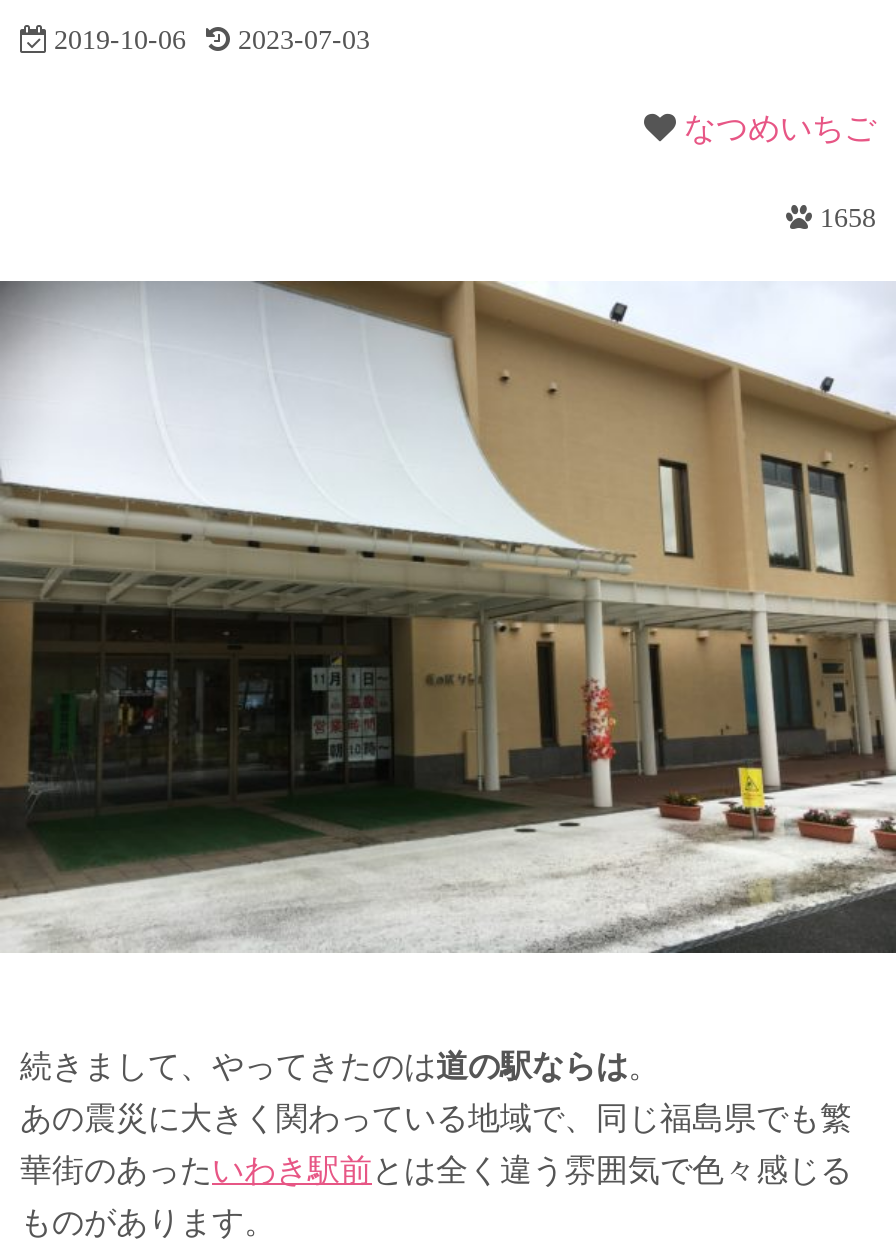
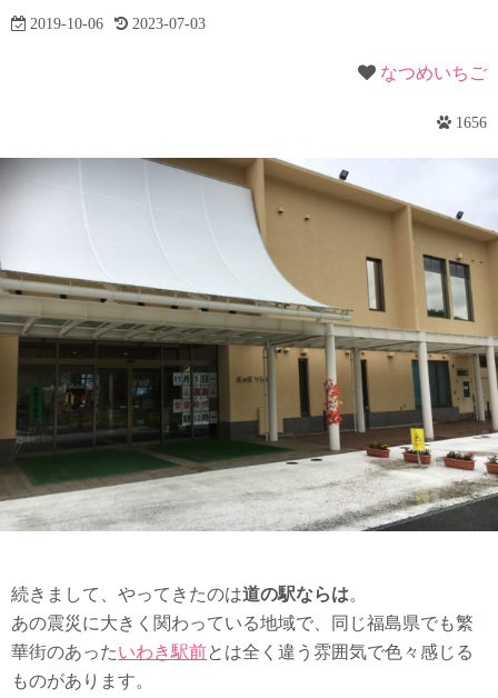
[812,203,876,233] 1658 -> [451,114,487,131] 1656

